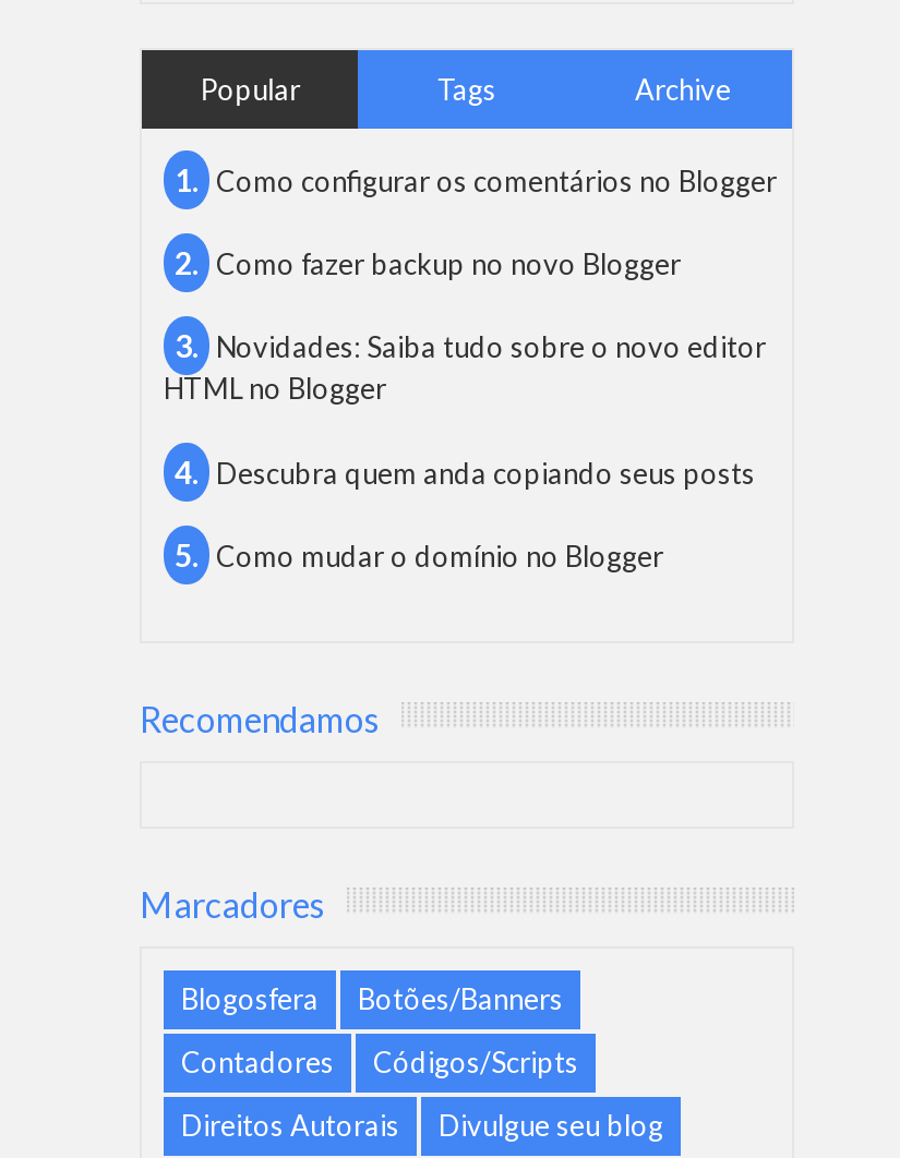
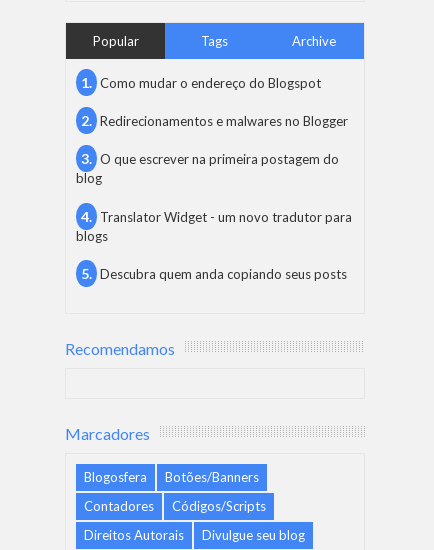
[164,164,777,407] Como configurar os comentários no Blogger | Como fazer backup no novo Blogger | Novidades: Saiba tudo sobre o novo editor | HTML no Blogger -> [76,75,352,244] Como mudar o endereço do Blogspot | Redirecionamentos e malwares no Blogger | O que escrever na primeira postagem do | blog | Translator Widget - um novo tradutor para | blogs
moved [216,455,755,490] -> [100,266,347,282]: Descubra quem anda copiando seus posts
[216,538,663,573] Como mudar o domínio no Blogger -> none

